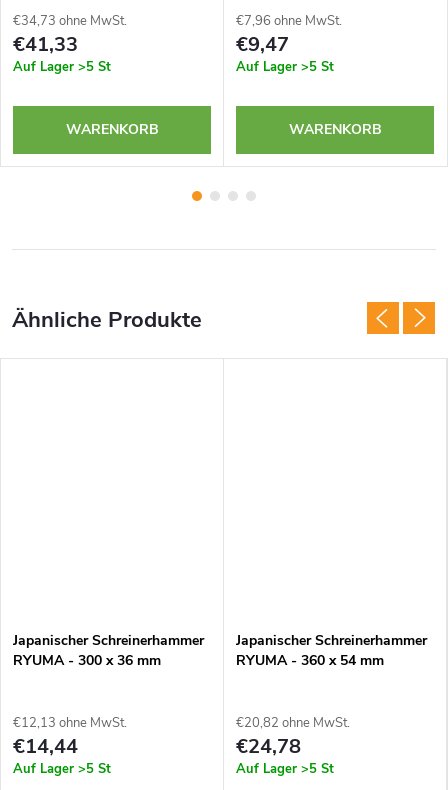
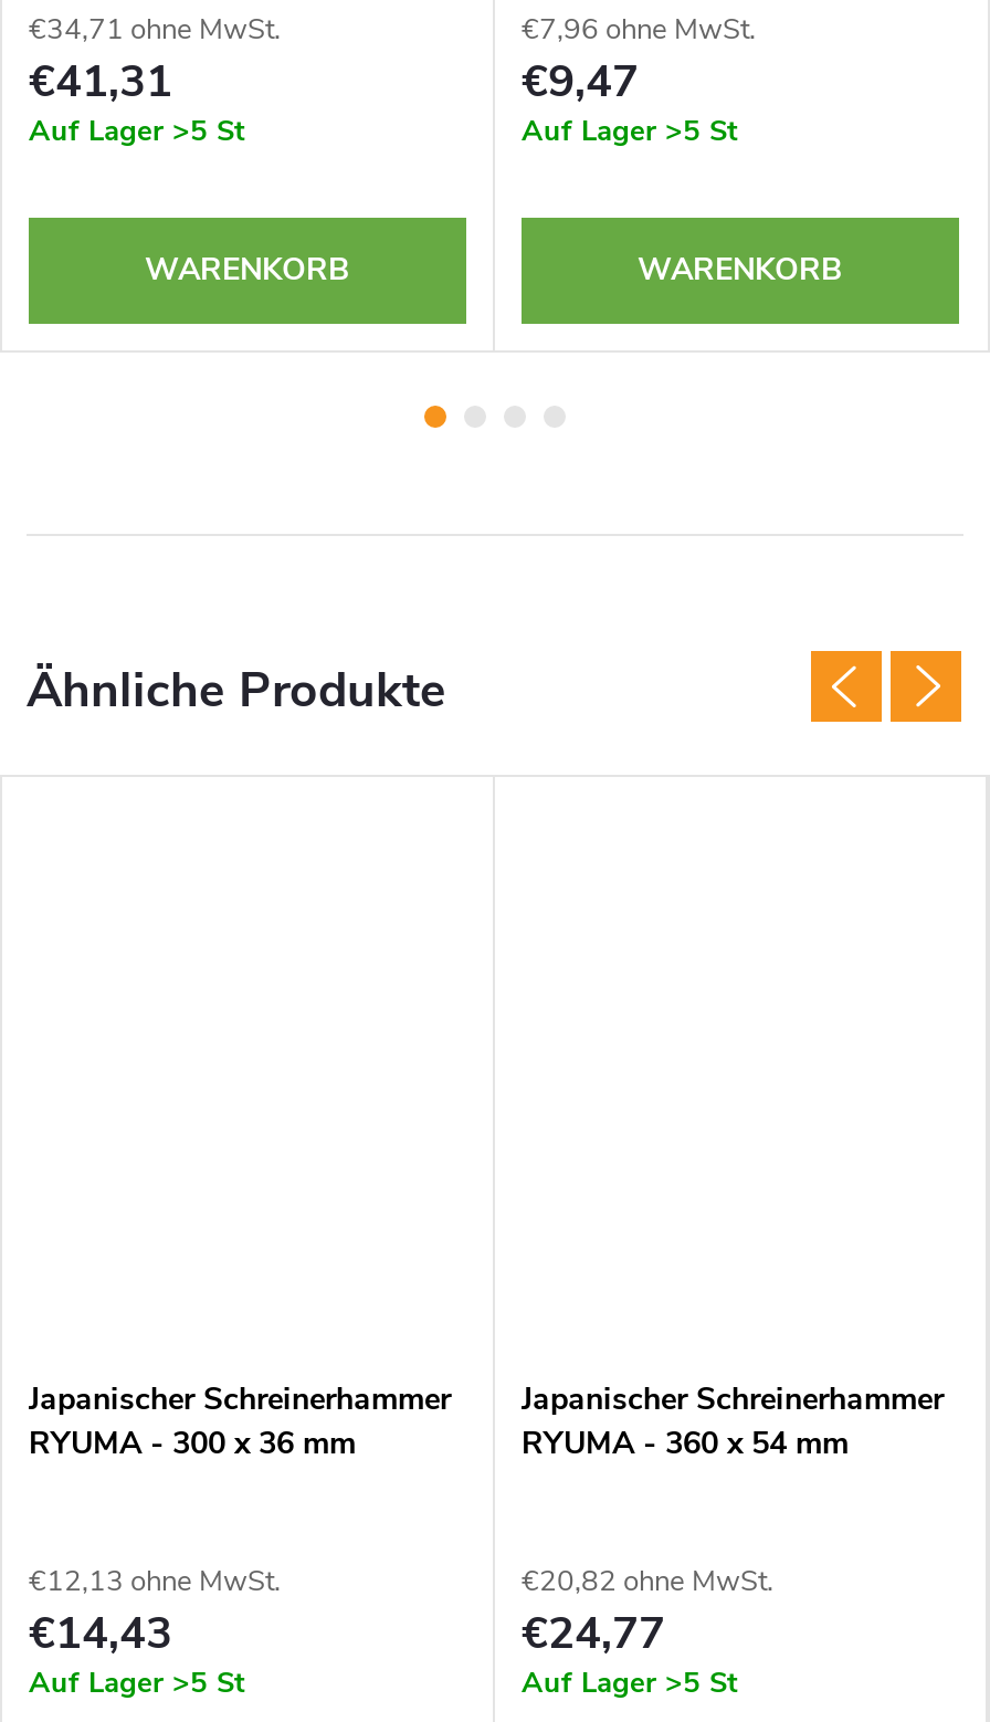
[13,12,127,30] €34,73 ohne MwSt. -> [29,10,281,50] €34,71 ohne MwSt.
[13,30,78,57] €41,33 -> [29,51,172,111] €41,31
[13,732,78,759] €14,44 -> [29,1603,172,1662] €14,43
[236,732,301,759] €24,78 -> [522,1603,665,1662] €24,77

